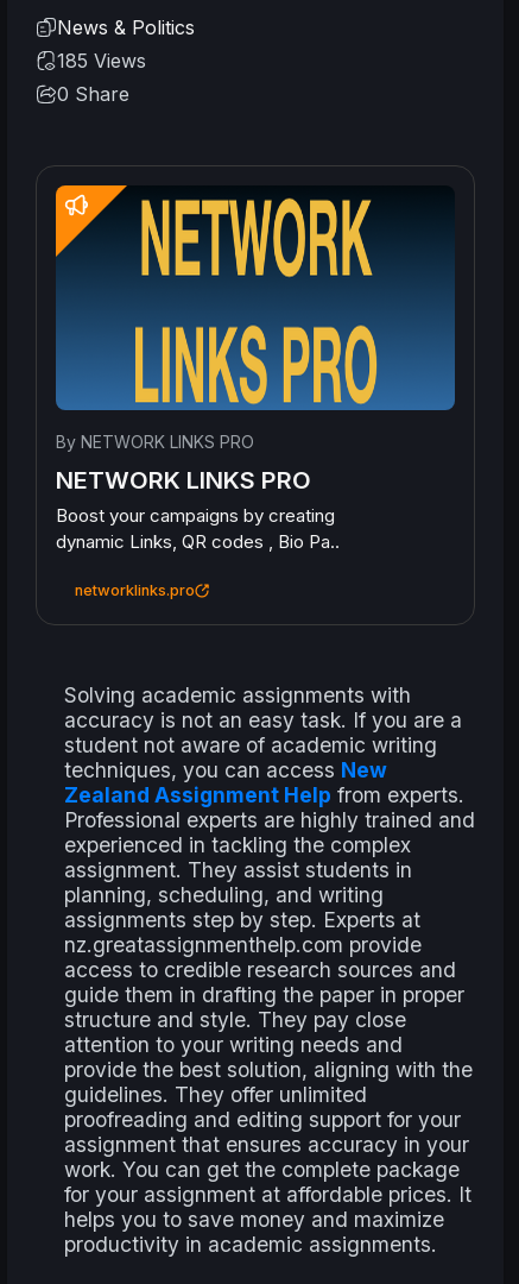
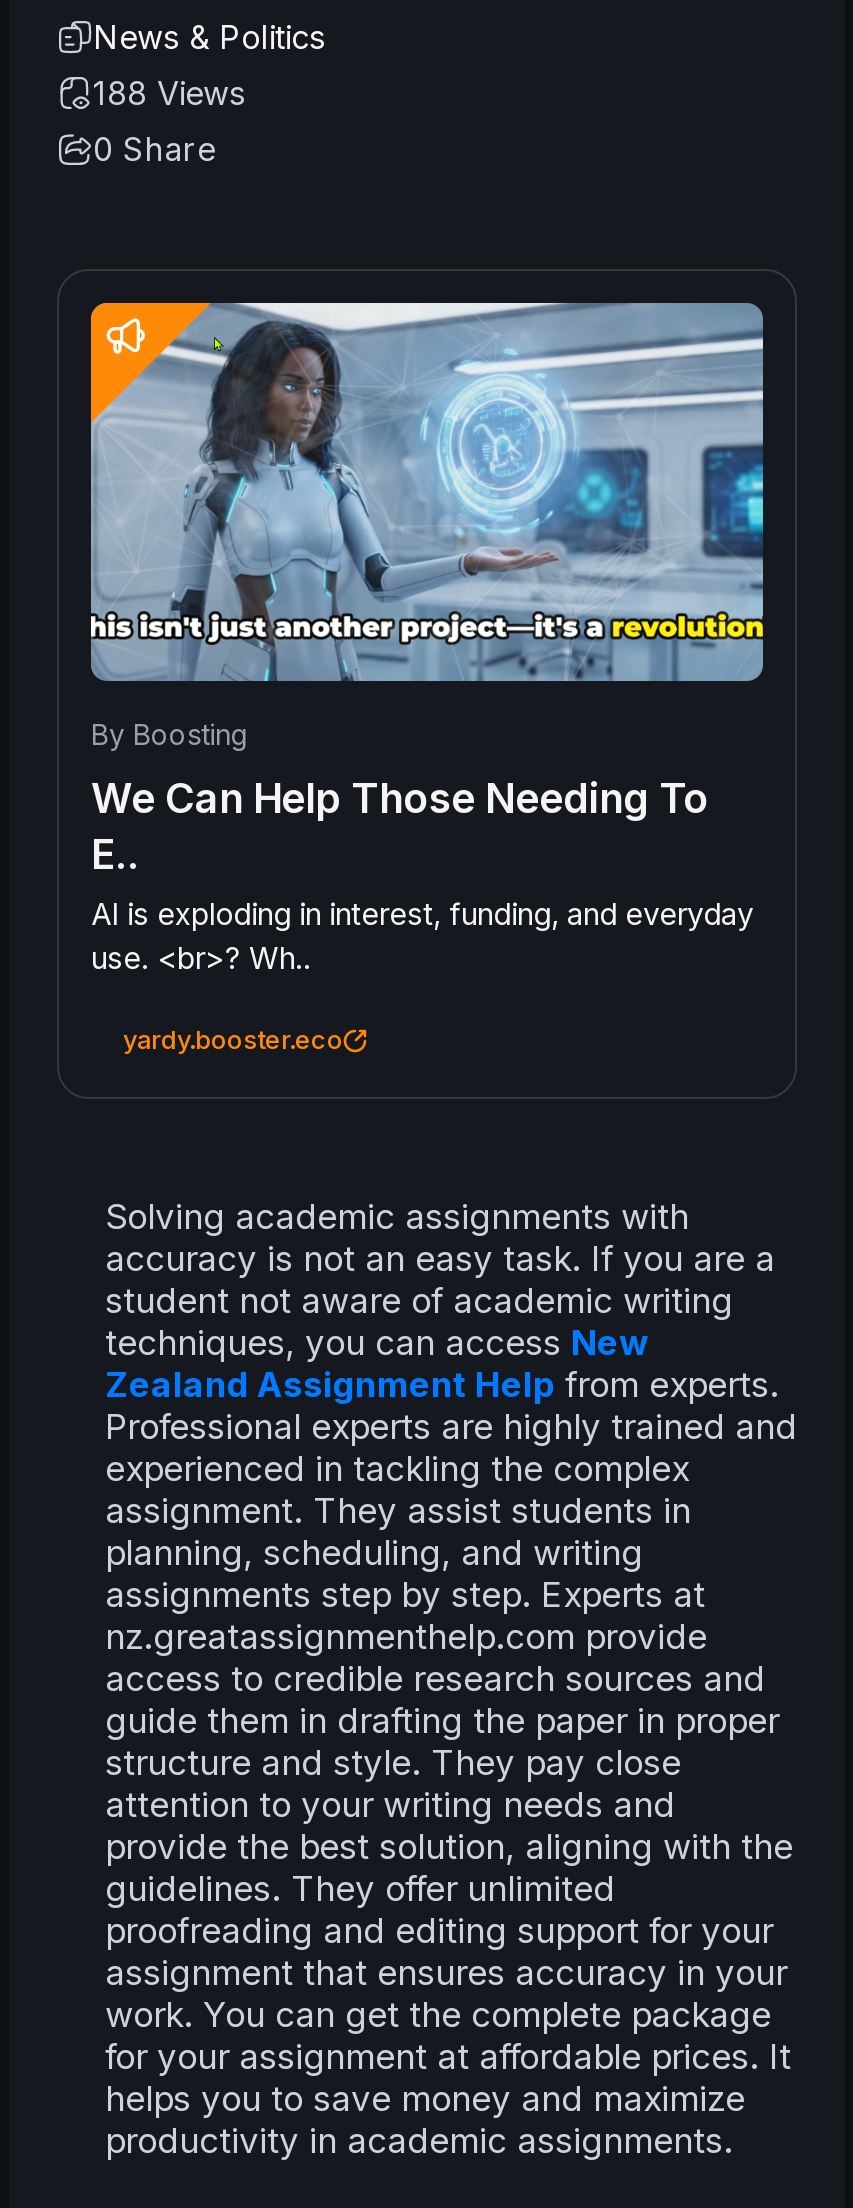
[57,49,146,73] 185 Views -> [93,73,245,113] 188 Views
[56,185,456,553] [image] | By NETWORK LINKS PRO | NETWORK LINKS PRO | Boost your campaigns by creating | dynamic Links, QR codes , Bio Pa.. -> [89,301,765,977] [image] | By Boosting | We Can Help Those Needing To | E.. | AI is exploding in interest, funding, and everyday | use. <br>? Wh..
[75,581,195,599] networklinks.pro -> [123,1025,343,1055] yardy.booster.eco

